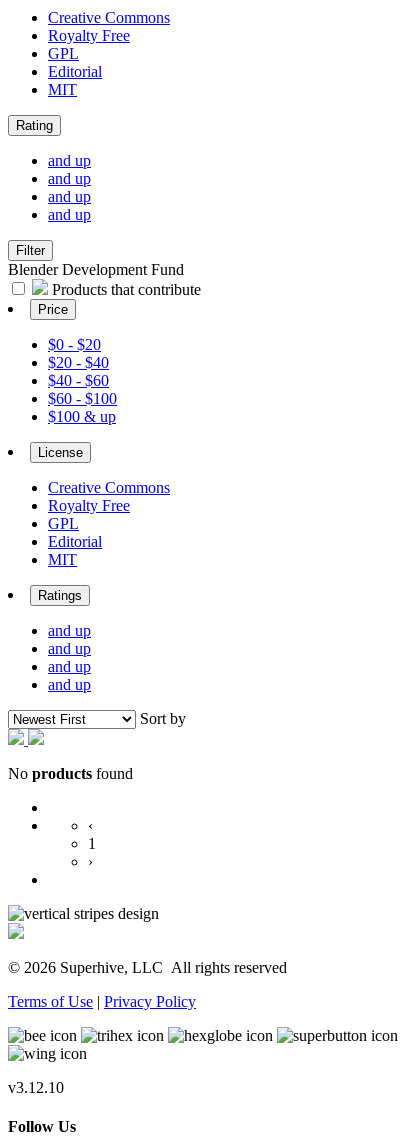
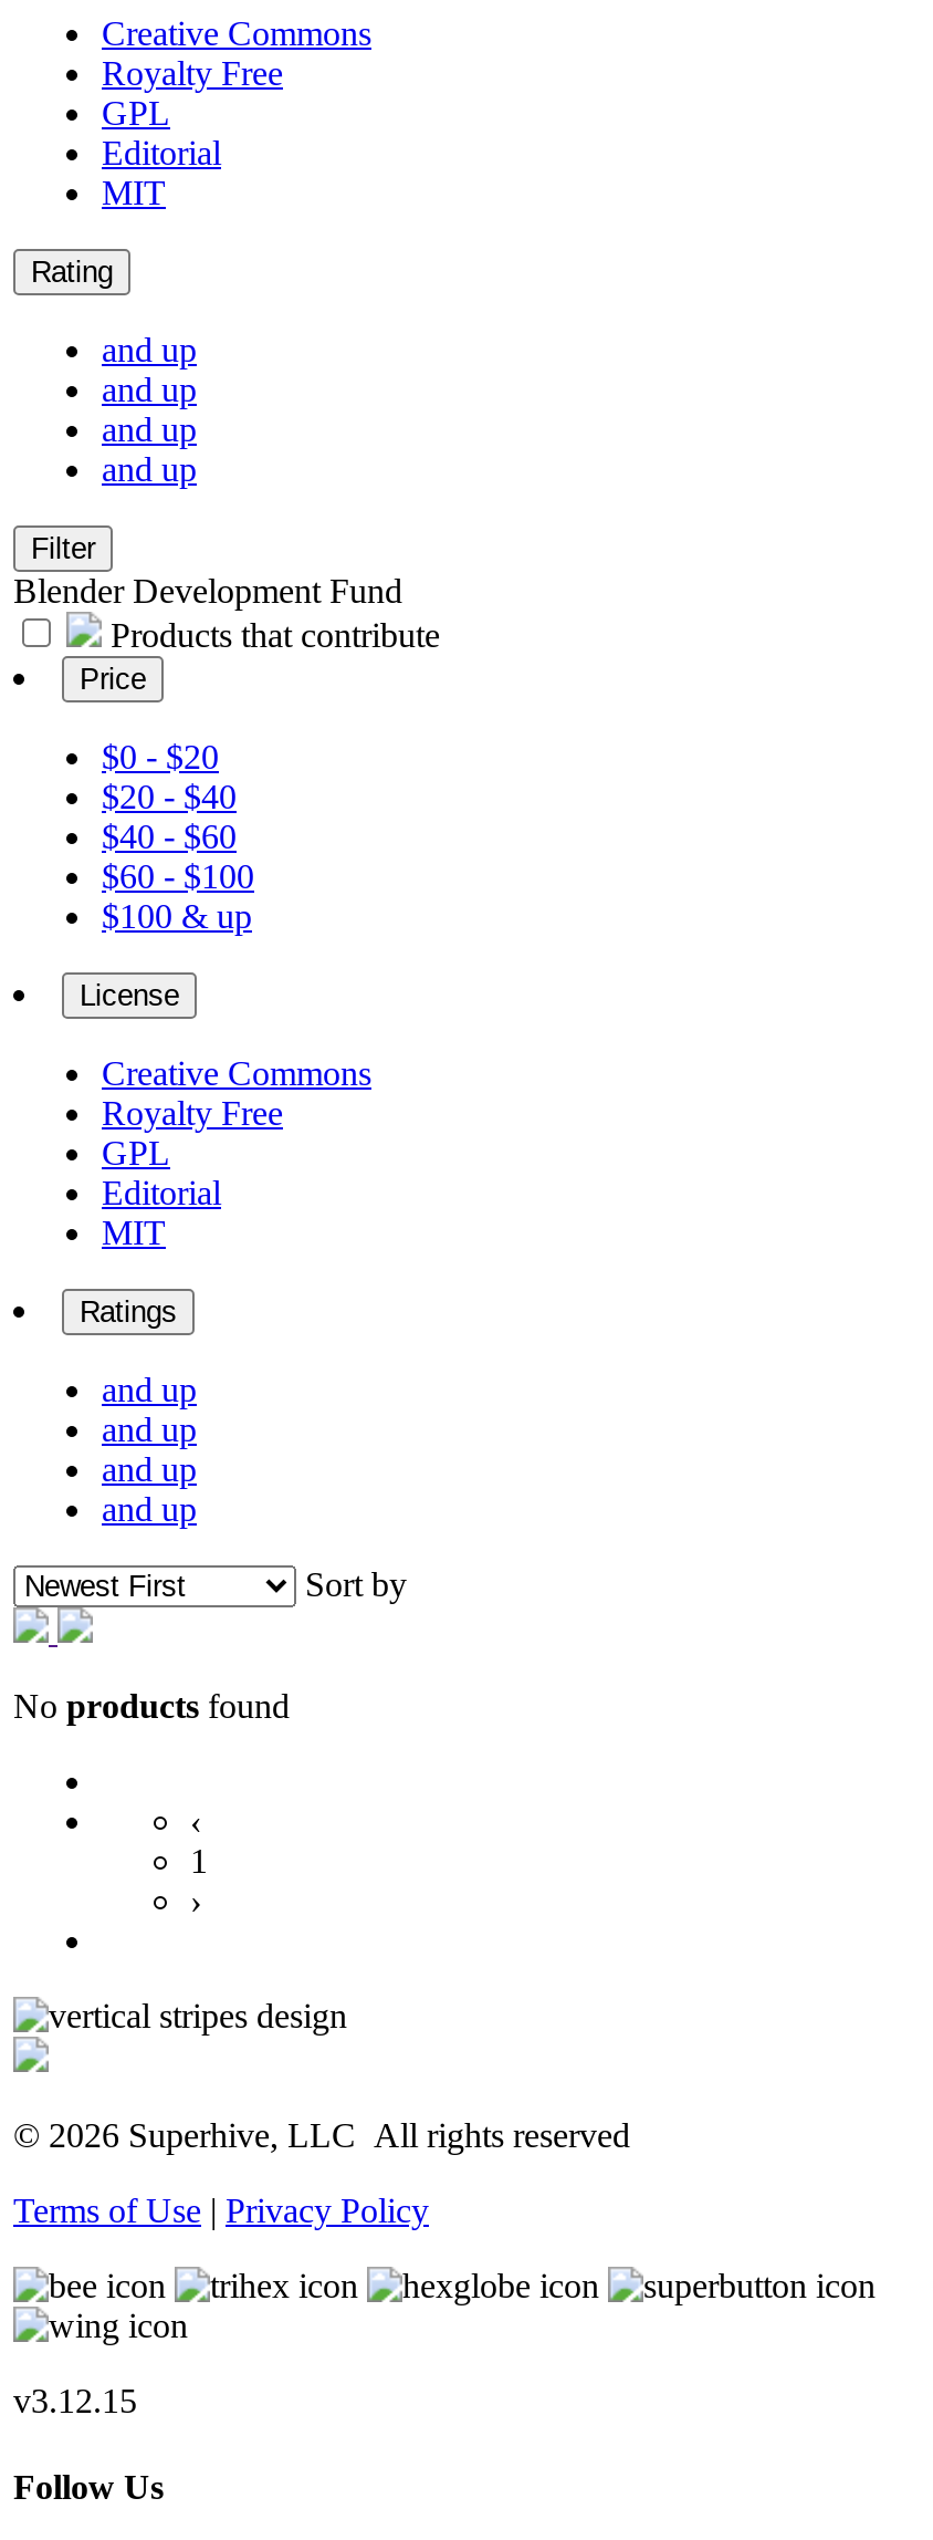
[8,1079,64,1096] v3.12.10 -> [13,2382,137,2420] v3.12.15

